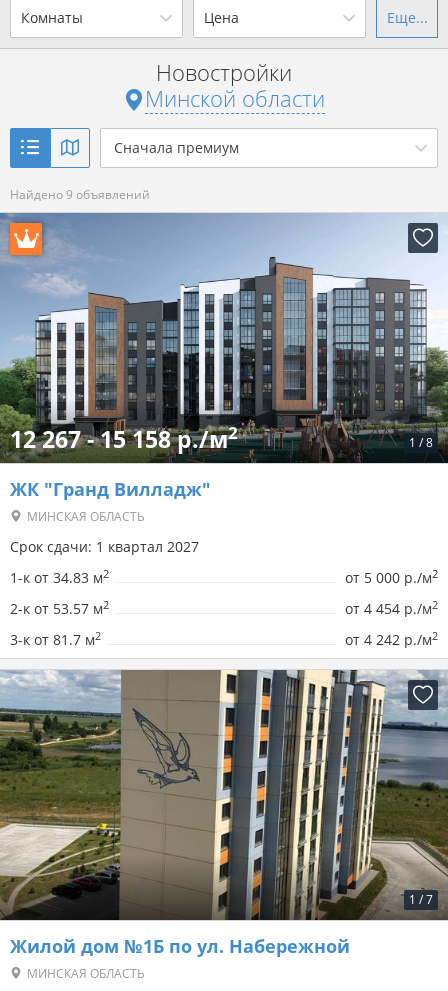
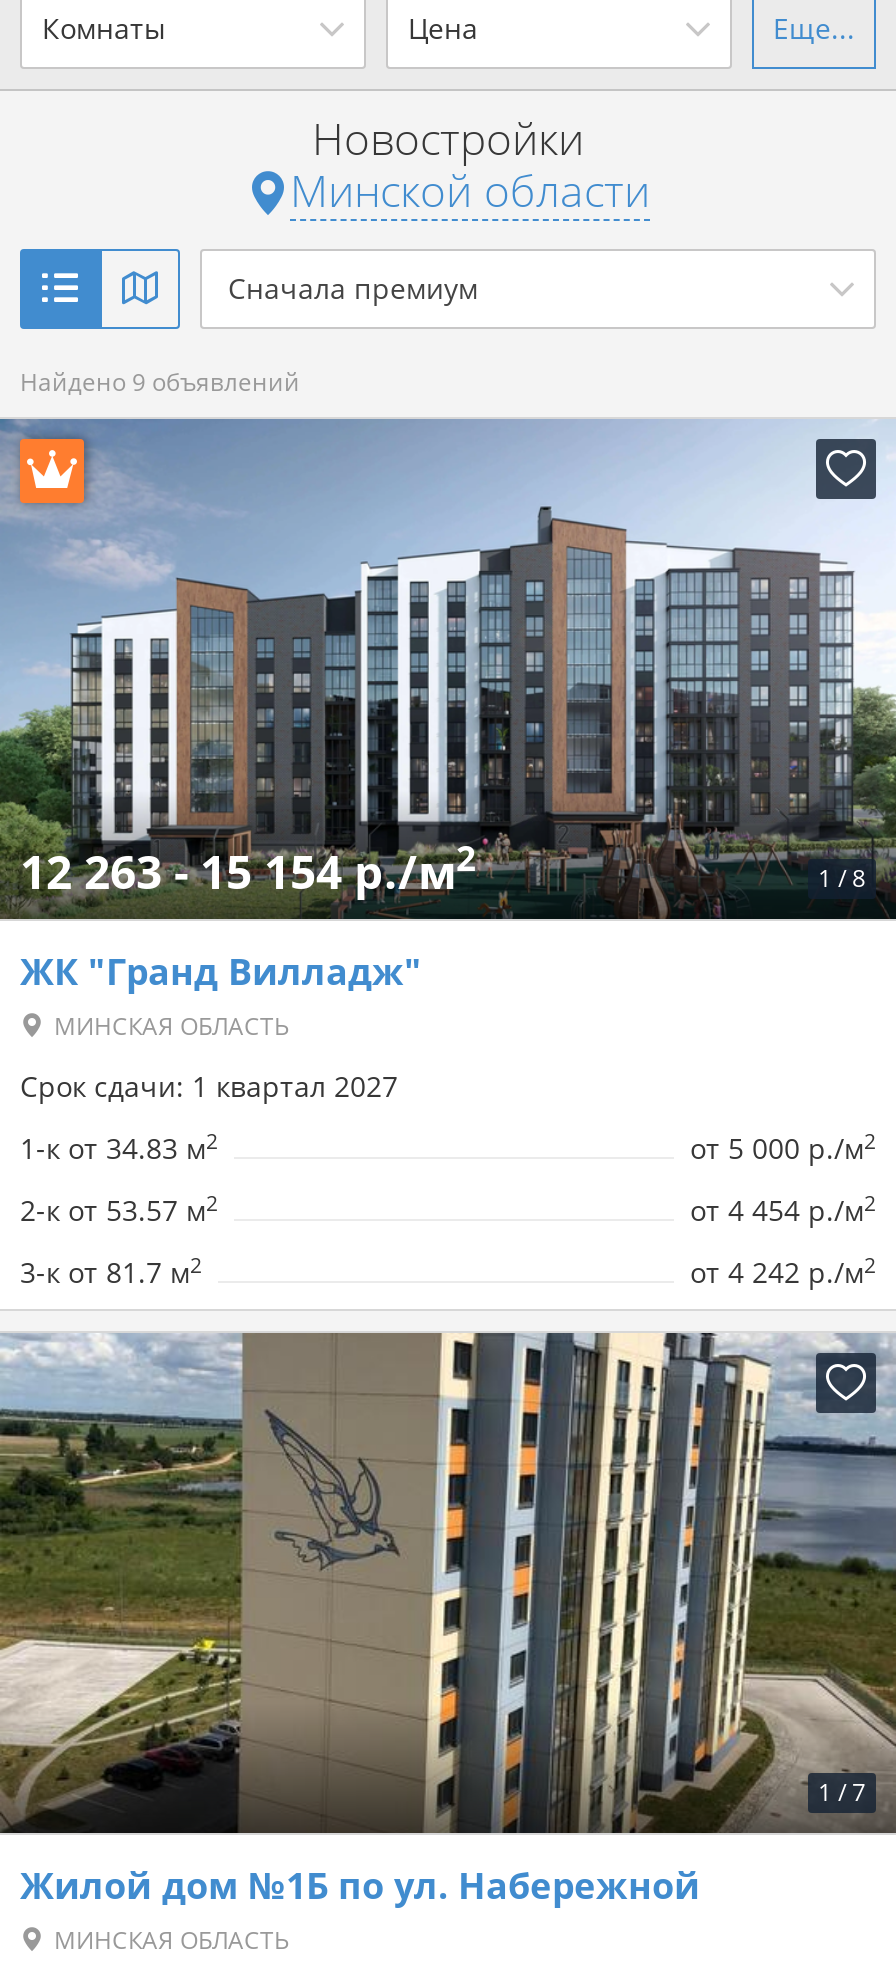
[10,421,238,455] 12 267 - 15 158 р./м2 -> [20,836,476,903] 12 263 - 15 154 р./м2

